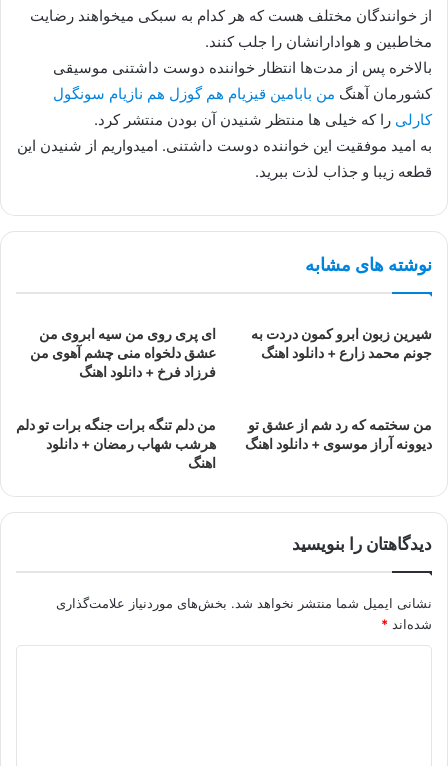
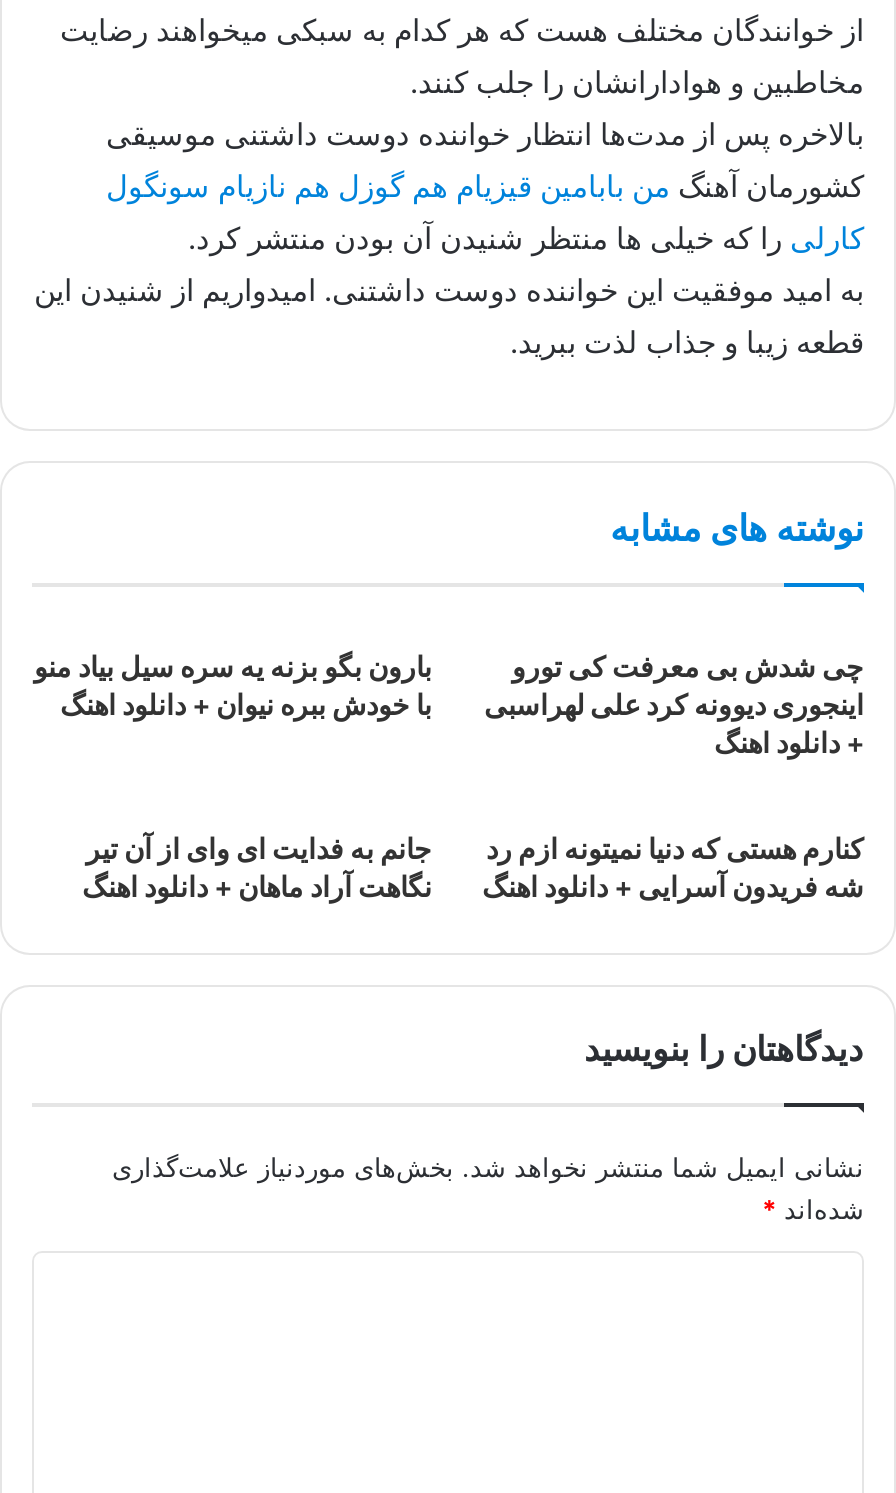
[30,324,216,379] ای پری روی من سیه ابروی من | عشق دلخواه منی چشم آهوی من | فرزاد فرخ + دانلود اهنگ -> [34,648,432,720] بارون بگو بزنه یه سره سیل بیاد منو | با خودش ببره نیوان + دانلود اهنگ
[251,324,432,360] شیرین زبون ابرو کمون دردت به | جونم محمد زارع + دانلود اهنگ -> [484,648,864,758] چی شدش بی معرفت کی تورو | اینجوری دیوونه کرد علی لهراسبی | + دانلود اهنگ
[16,415,216,470] من دلم تنگه برات جنگه برات تو دلم | هرشب شهاب رمضان + دانلود | اهنگ -> [82,830,432,902] جانم به فدایت ای وای از آن تیر | نگاهت آراد ماهان + دانلود اهنگ
[245,415,432,451] من سختمه که رد شم از عشق تو | دیوونه آراز موسوی + دانلود اهنگ -> [482,830,864,902] کنارم هستی که دنیا نمیتونه ازم رد | شه فریدون آسرایی + دانلود اهنگ

